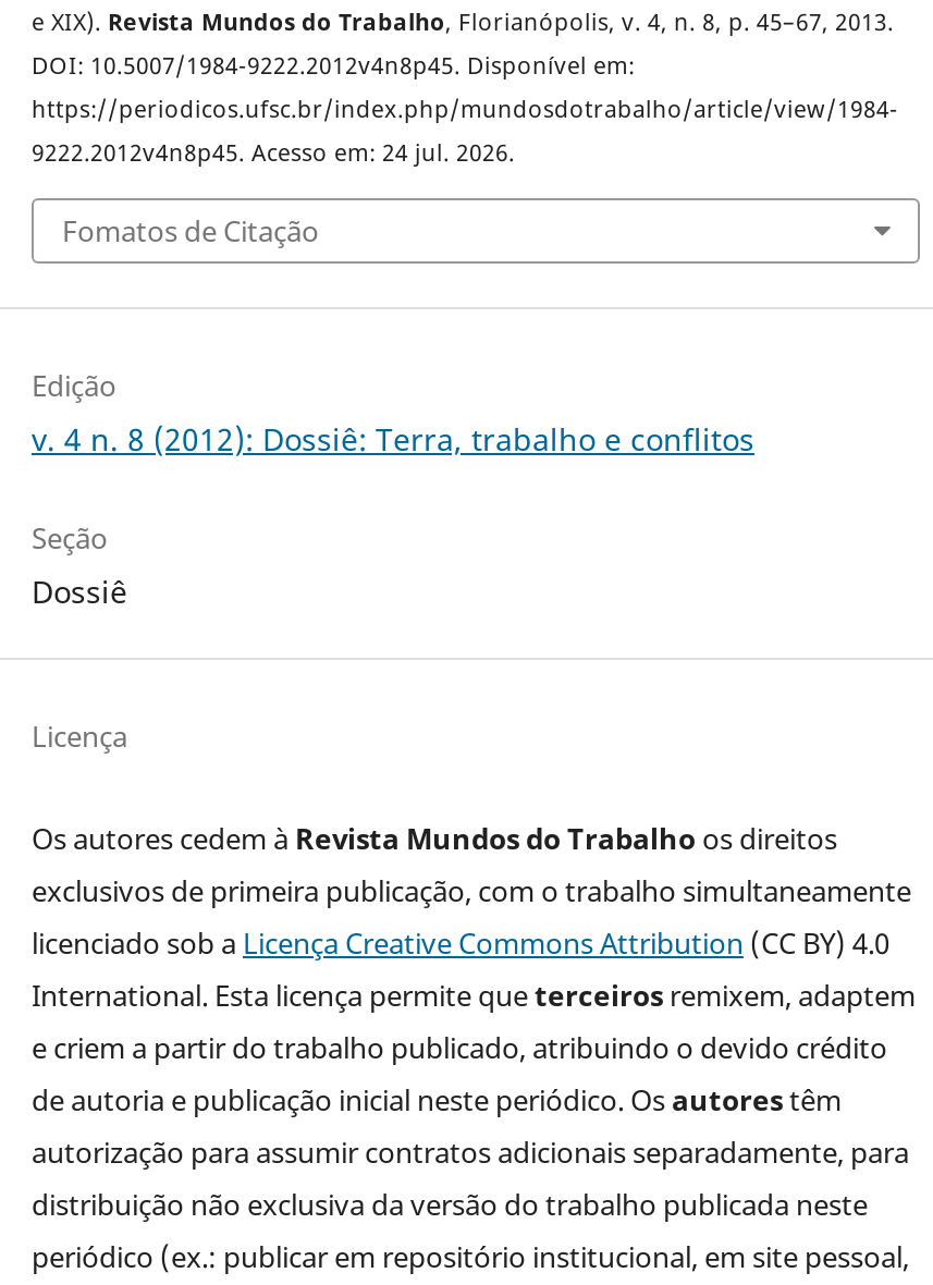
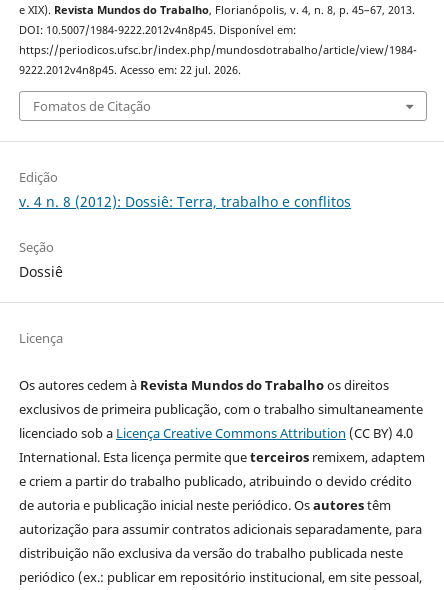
[32,138,515,168] 9222.2012v4n8p45. Acesso em: 24 jul. 2026. -> [19,63,241,77] 9222.2012v4n8p45. Acesso em: 22 jul. 2026.

